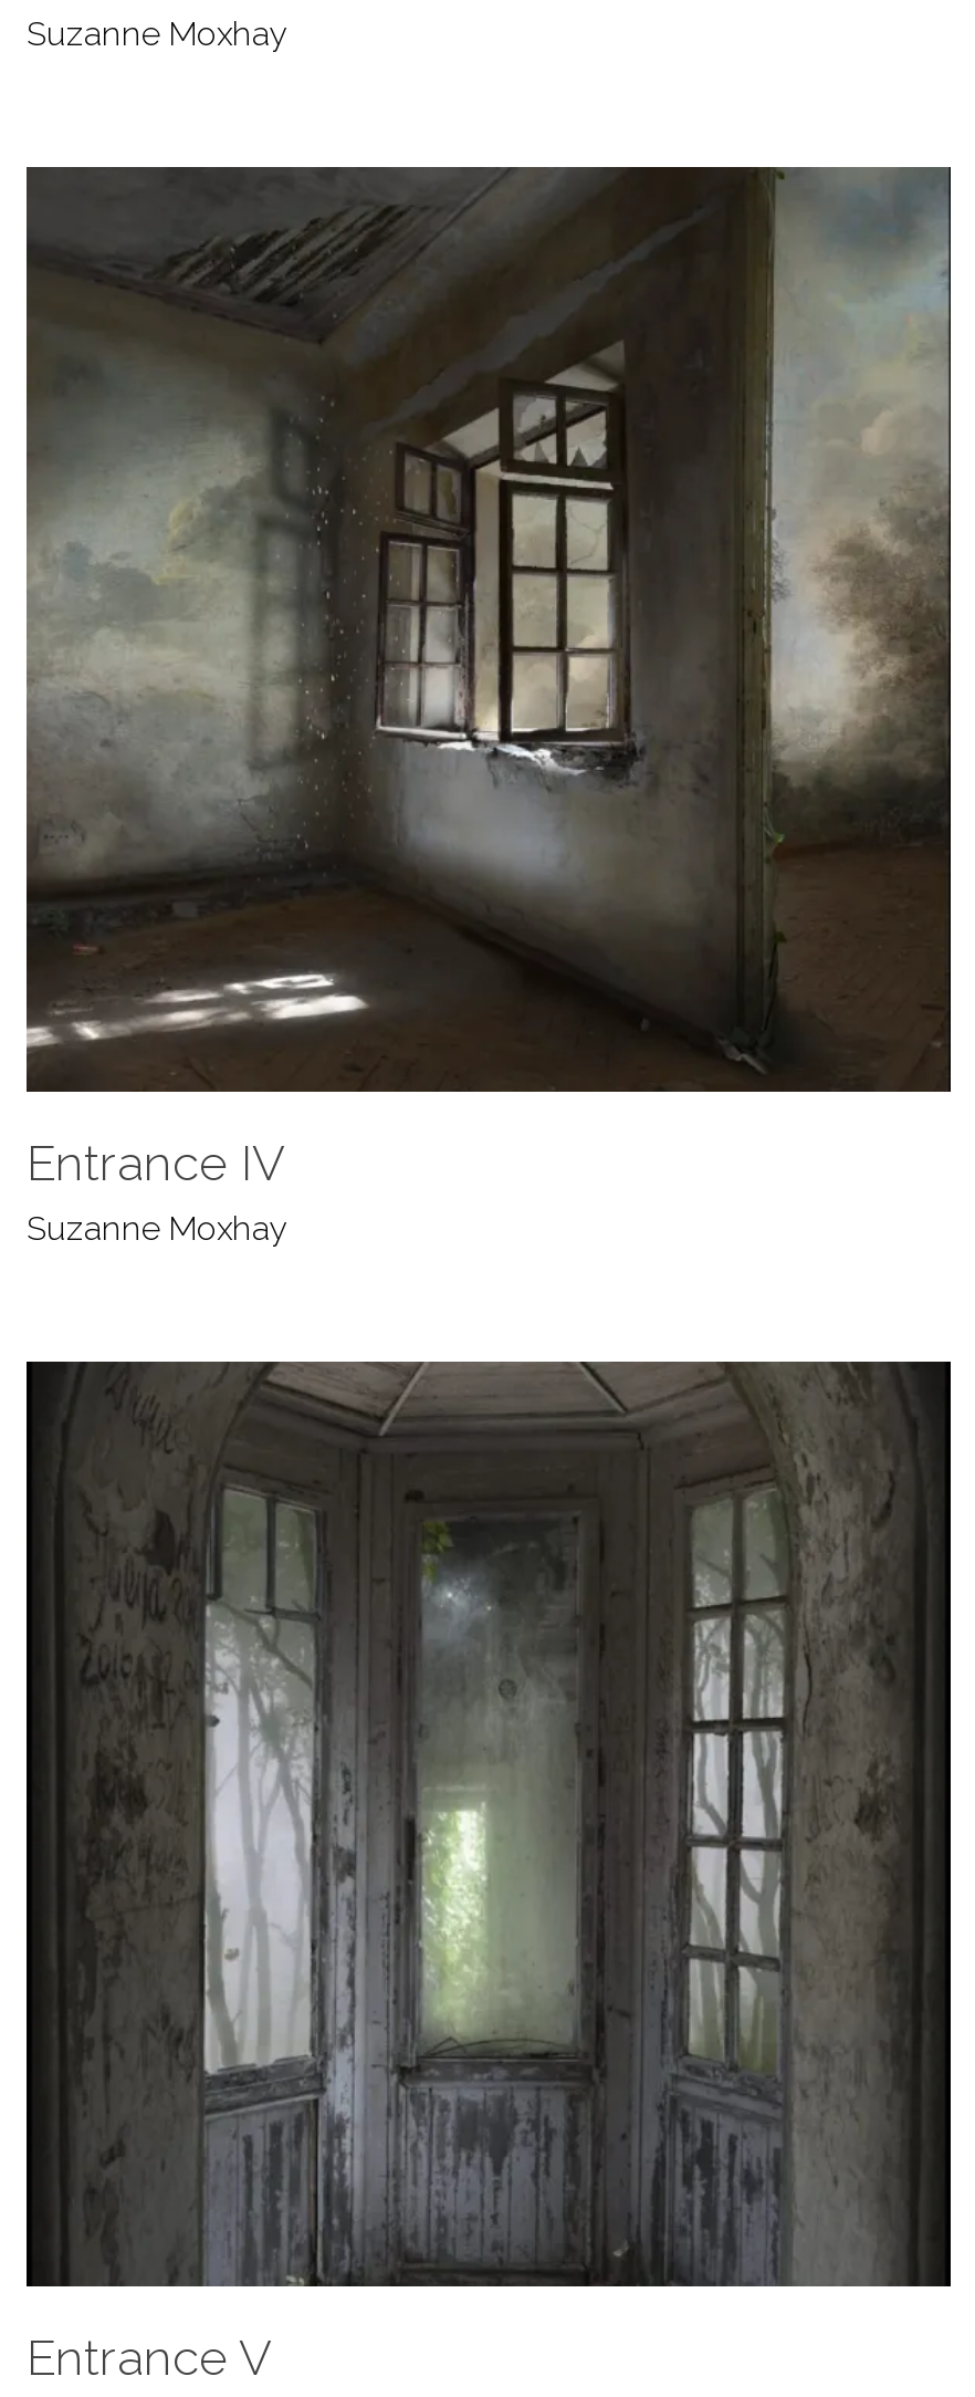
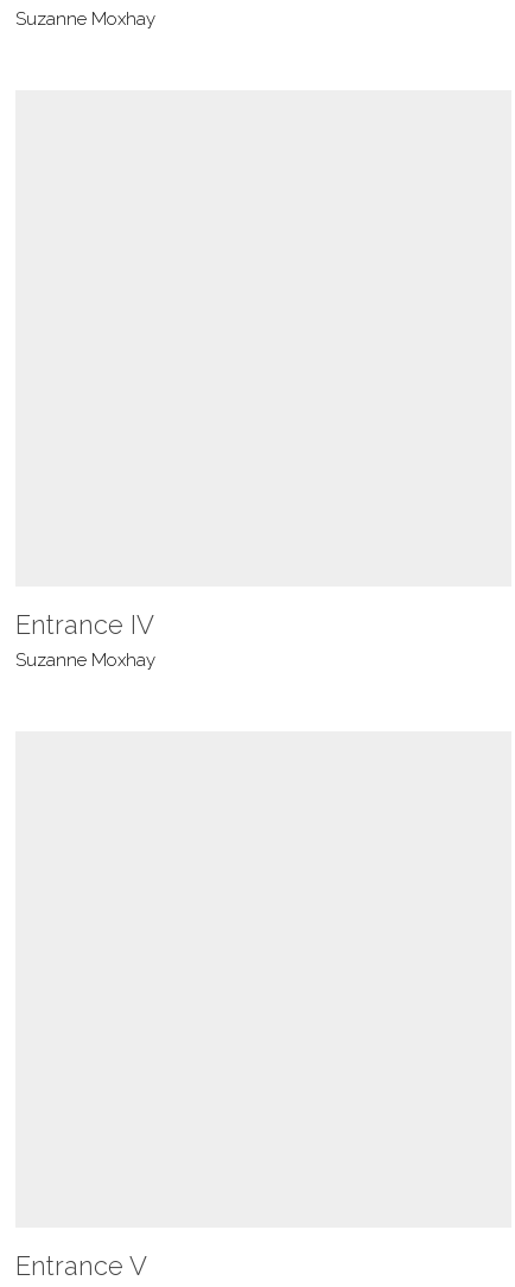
[24,165,953,1094] [image] -> none
[24,1359,953,2289] [image] -> none

